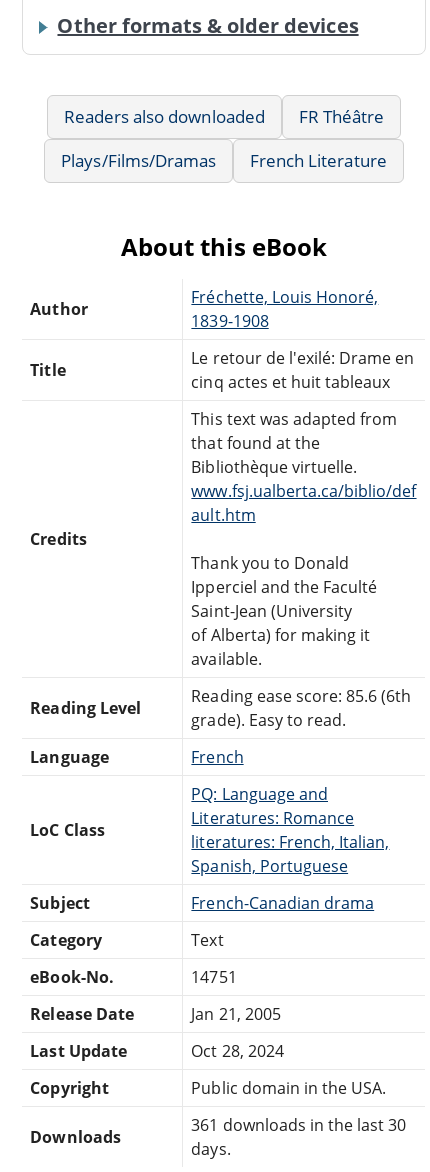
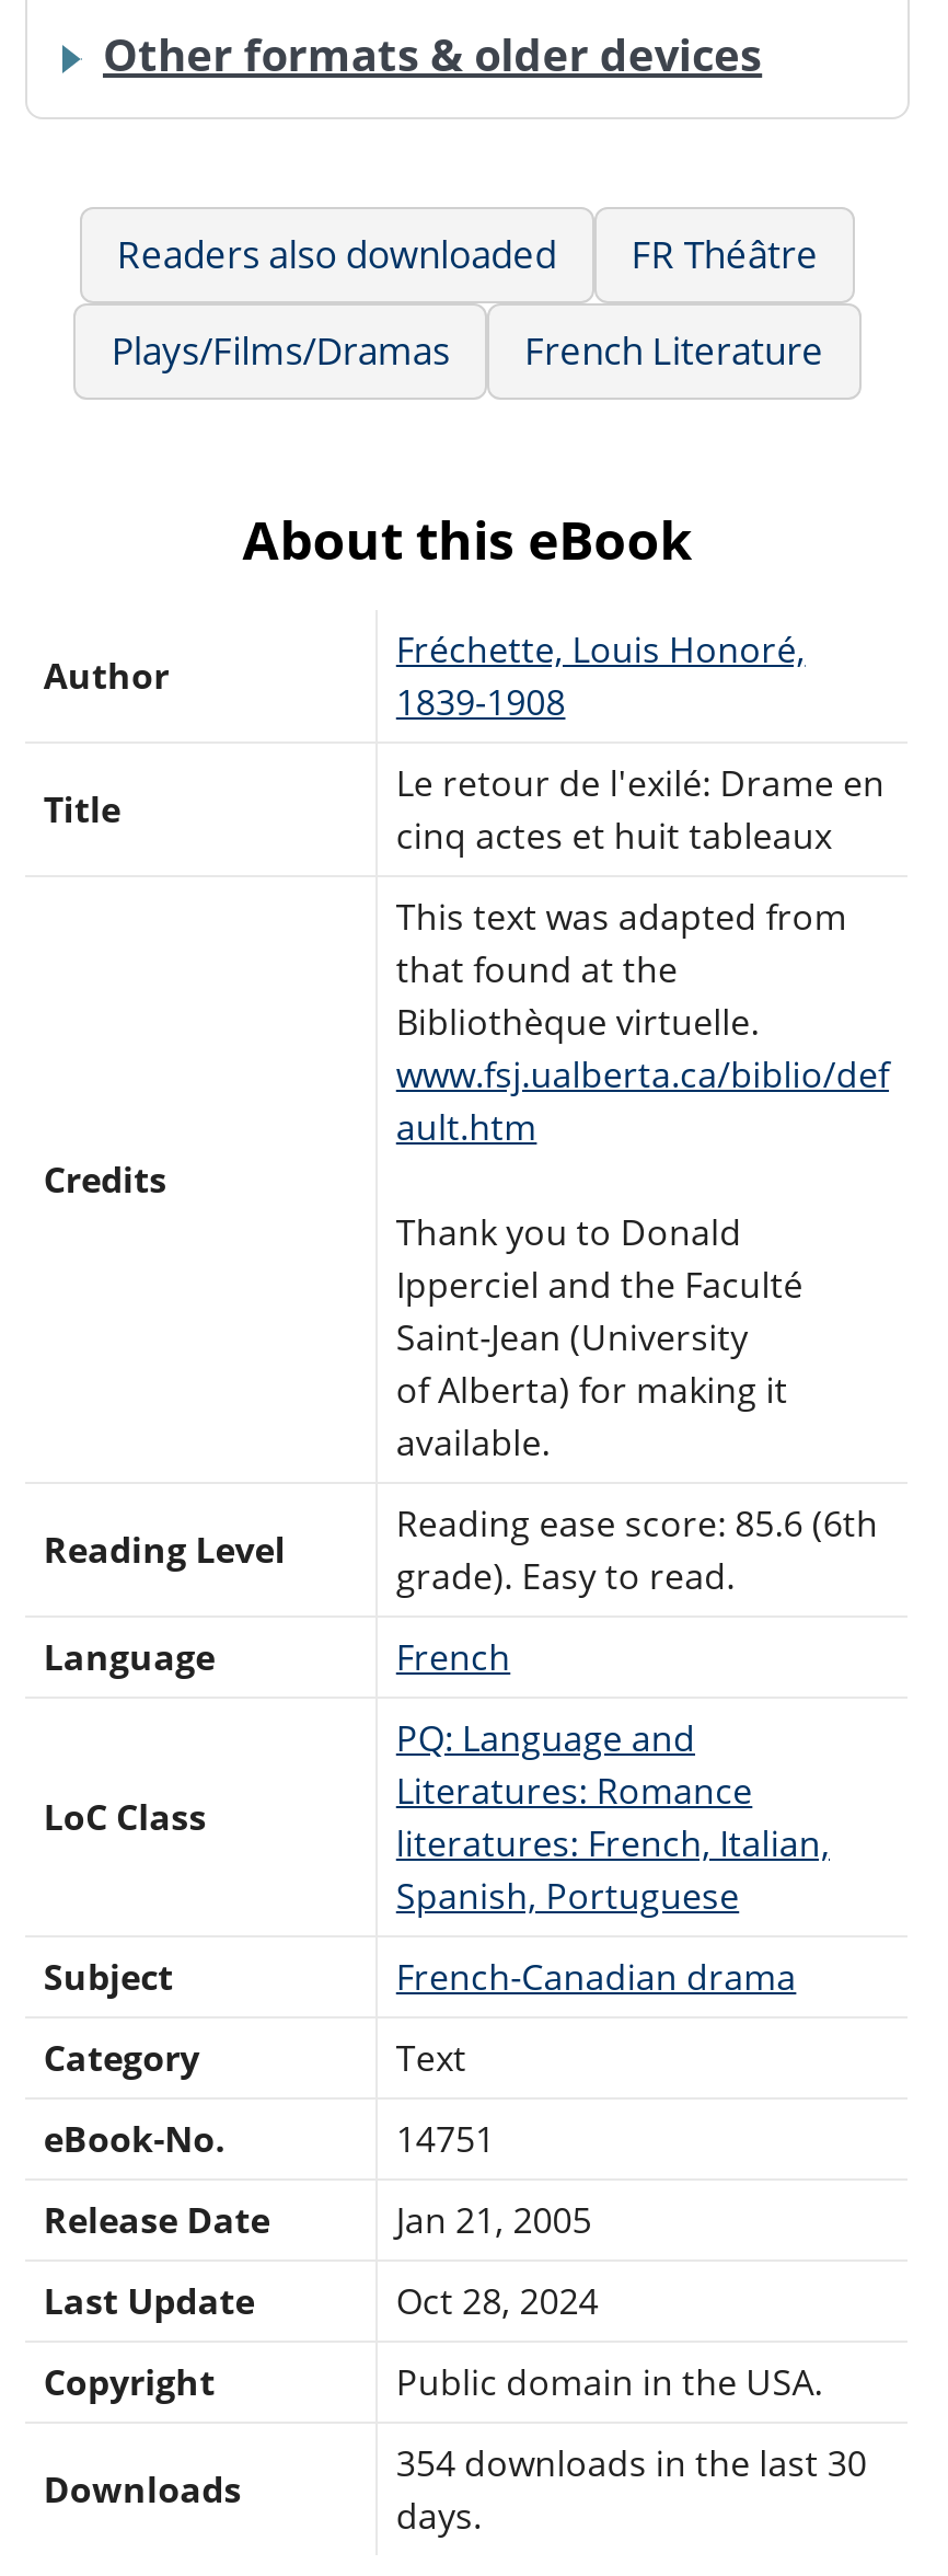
[191,1114,406,1136] 361 downloads in the last 30 -> [396,2438,867,2486] 354 downloads in the last 30

